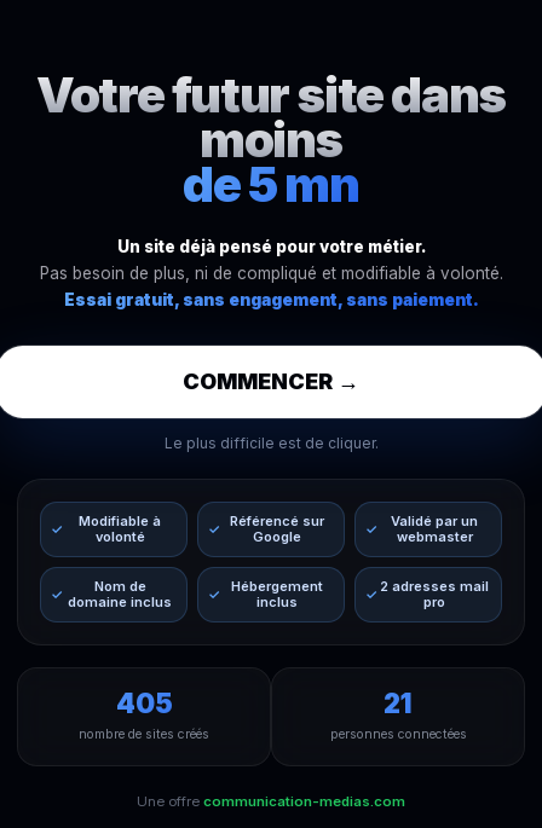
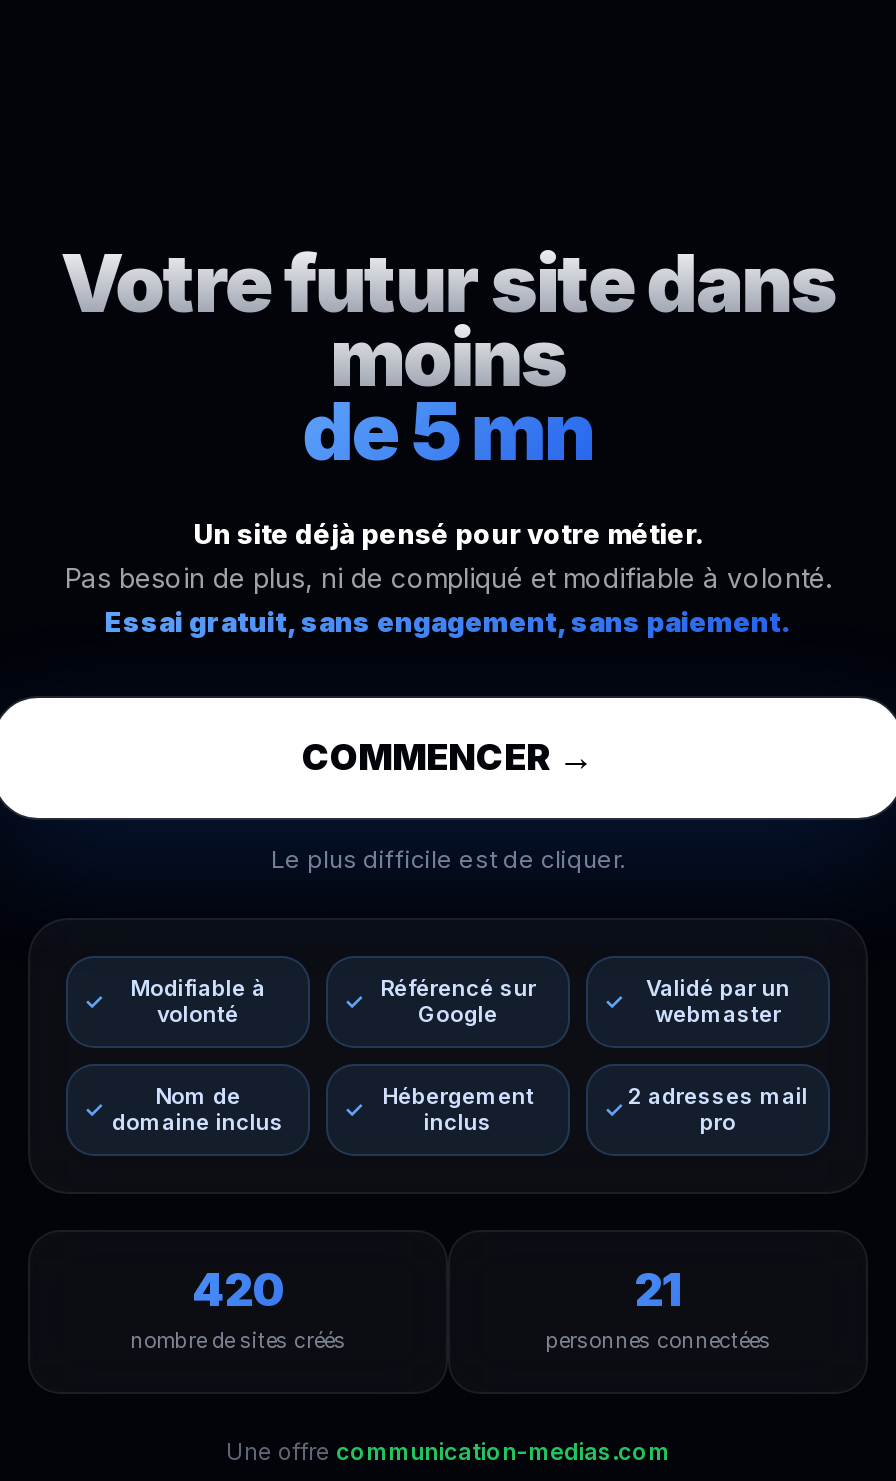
[116,687,172,720] 405 -> [192,1263,284,1317] 420

